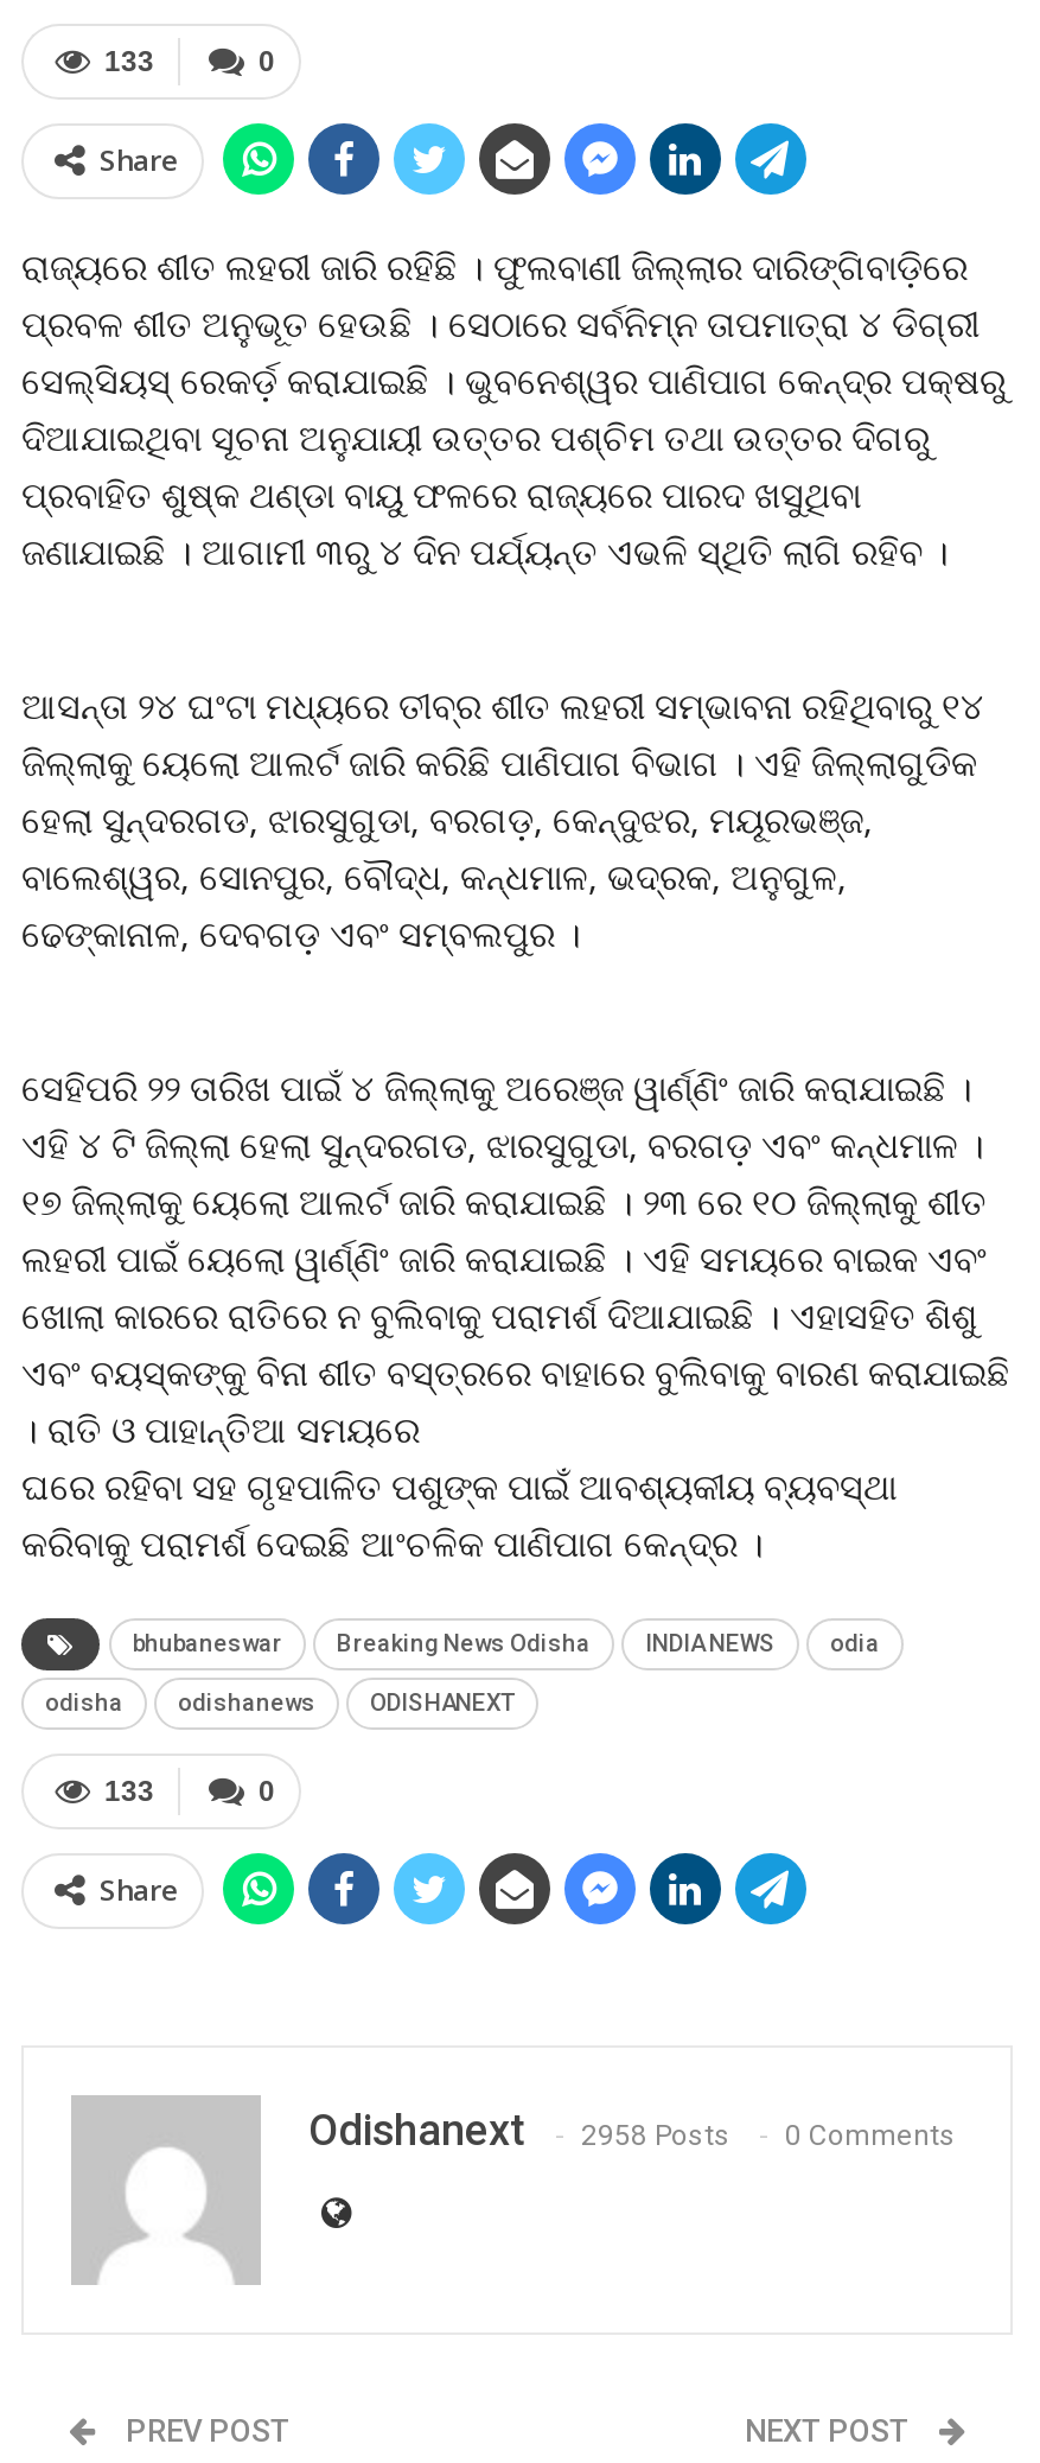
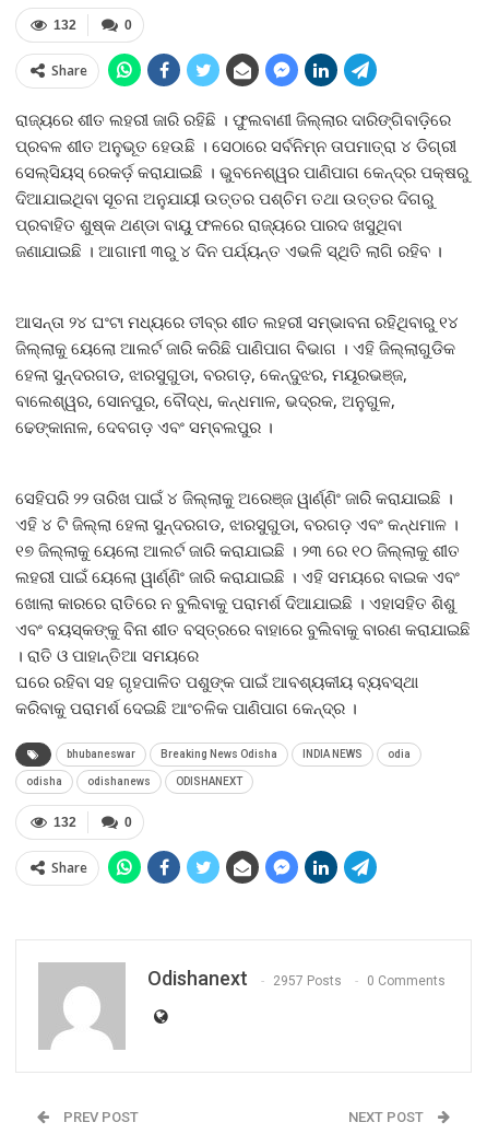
[104,46,154,79] 133 -> [54,18,76,33] 132
[104,1776,154,1809] 133 -> [54,815,76,830] 132
[308,2105,956,2155] Odishanext 2958 Posts 0 Comments -> [147,967,446,990] Odishanext 2957 Posts 0 Comments

